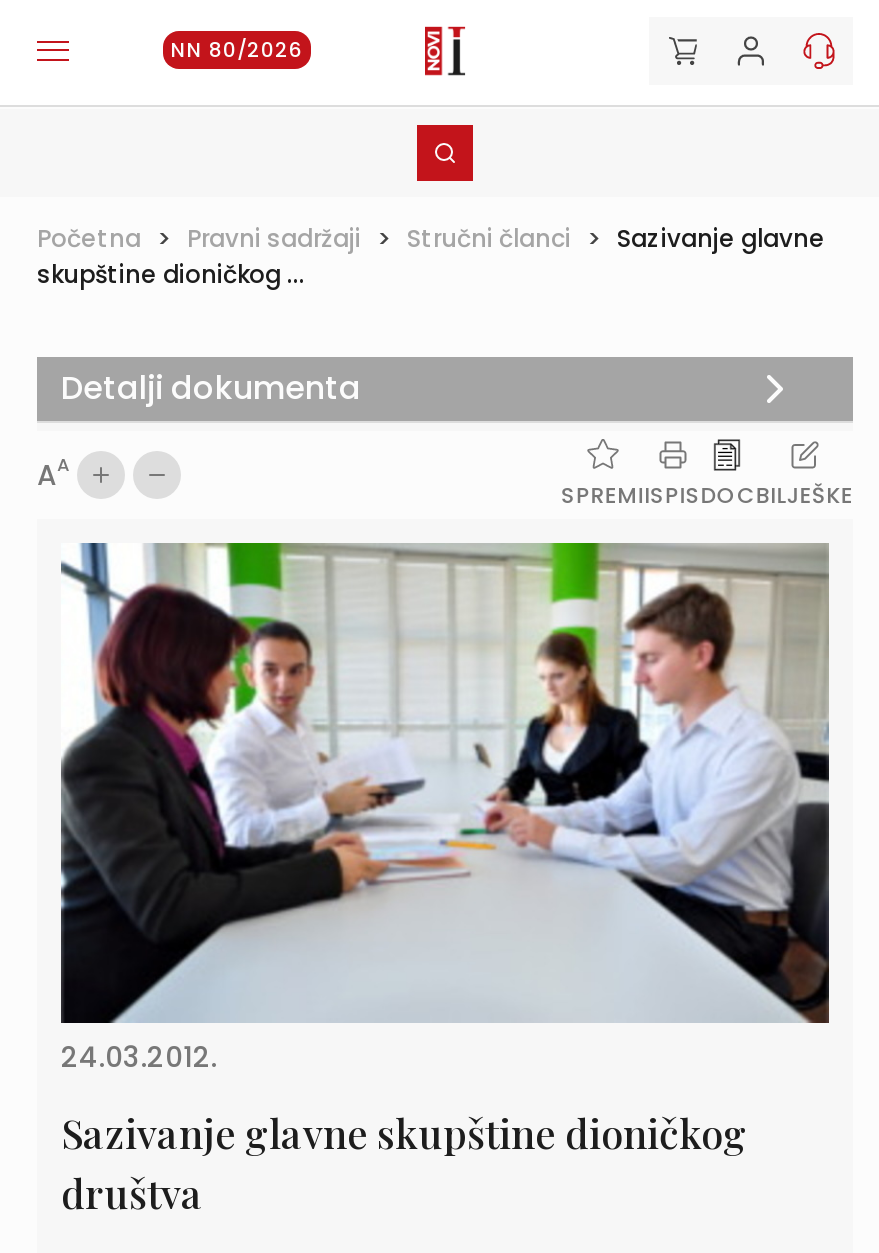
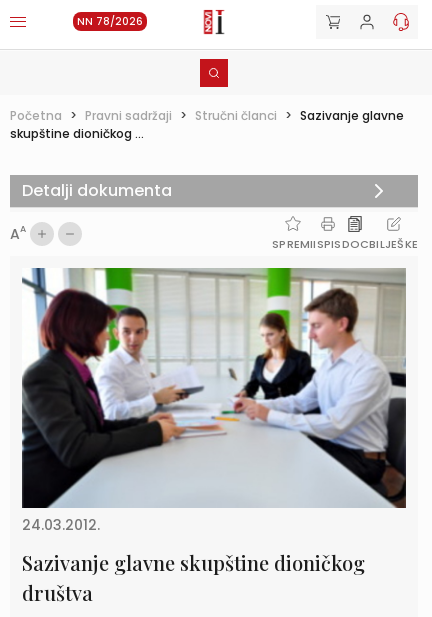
[171,35,303,65] NN 80/2026 -> [77,14,143,29] NN 78/2026

